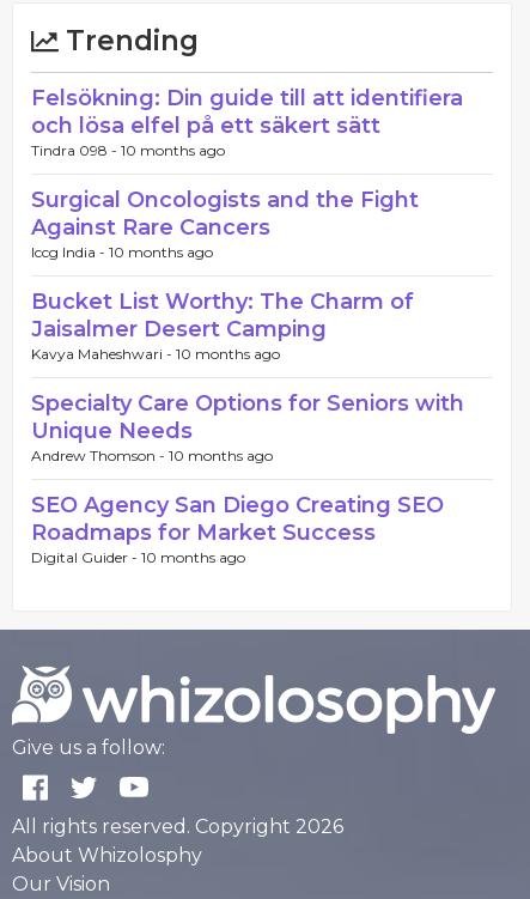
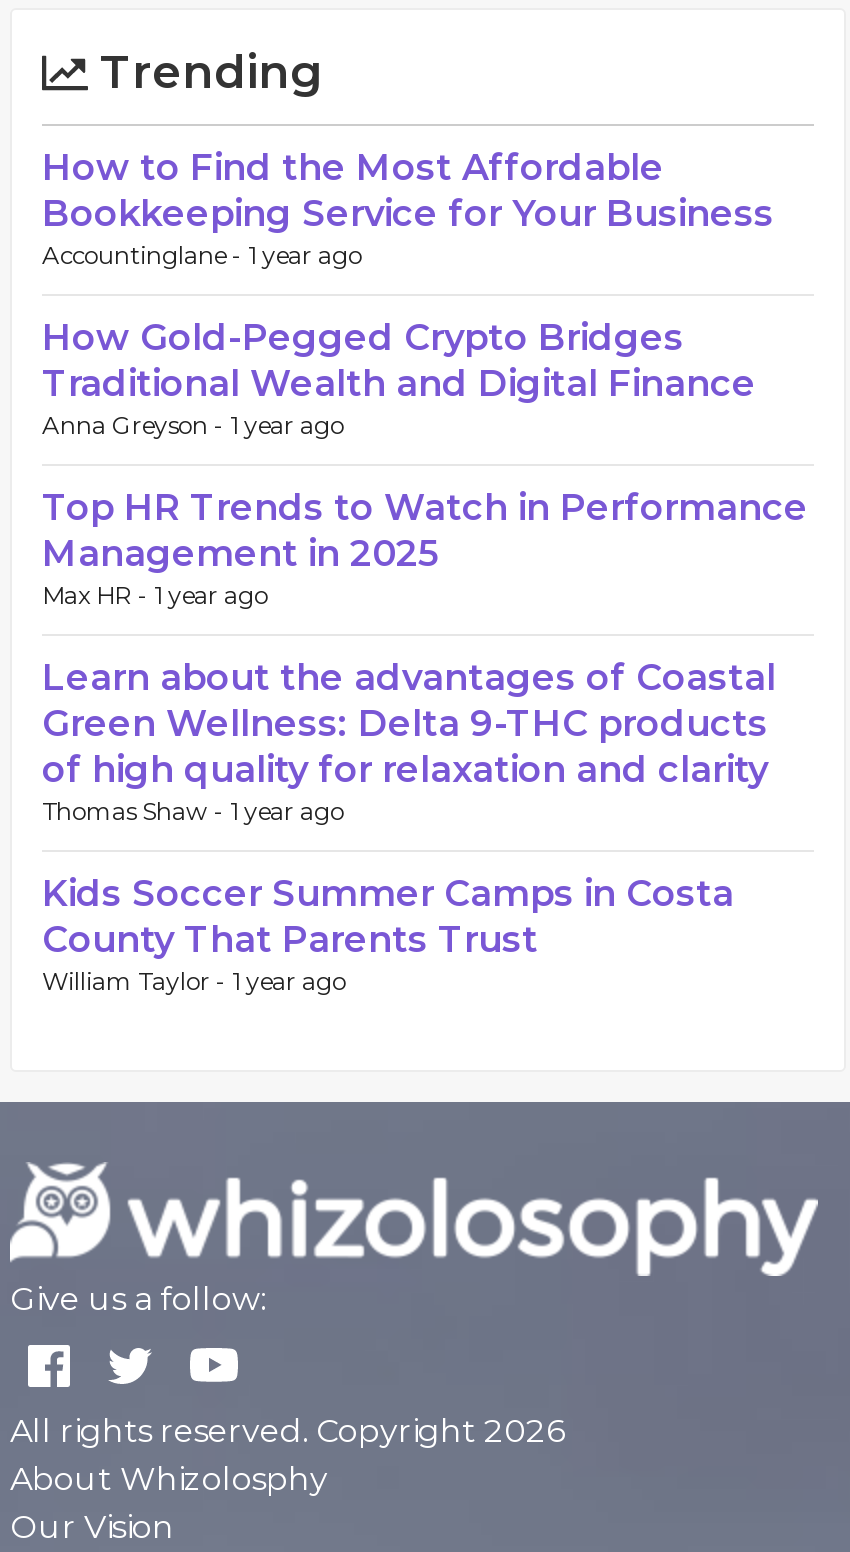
[31,85,463,160] Felsökning: Din guide till att identifiera | och lösa elfel på ett säkert sätt | Tindra 098 - 10 months ago -> [42,147,774,271] How to Find the Most Affordable | Bookkeeping Service for Your Business | Accountinglane - 1 year ago
[31,187,419,261] Surgical Oncologists and the Fight | Against Rare Cancers | Iccg India - 10 months ago -> [42,317,756,441] How Gold-Pegged Crypto Bridges | Traditional Wealth and Digital Finance | Anna Greyson - 1 year ago
[31,289,414,363] Bucket List Worthy: The Charm of | Jaisalmer Desert Camping | Kavya Maheshwari - 10 months ago -> [42,487,808,611] Top HR Trends to Watch in Performance | Management in 2025 | Max HR - 1 year ago
[31,391,464,465] Specialty Care Options for Seniors with | Unique Needs | Andrew Thomson - 10 months ago -> [42,657,776,827] Learn about the advantages of Coastal | Green Wellness: Delta 9-THC products | of high quality for relaxation and clarity | Thomas Shaw - 1 year ago
[31,492,444,567] SEO Agency San Diego Creating SEO | Roadmaps for Market Success | Digital Guider - 10 months ago -> [42,873,734,997] Kids Soccer Summer Camps in Costa | County That Parents Trust | William Taylor - 1 year ago

